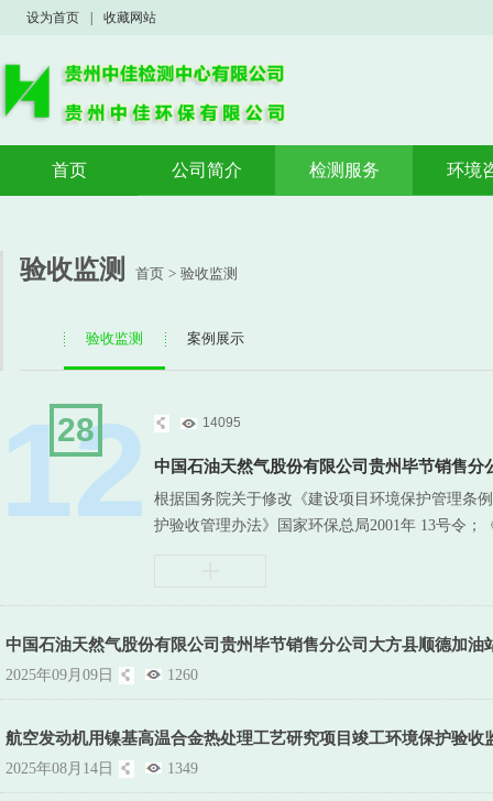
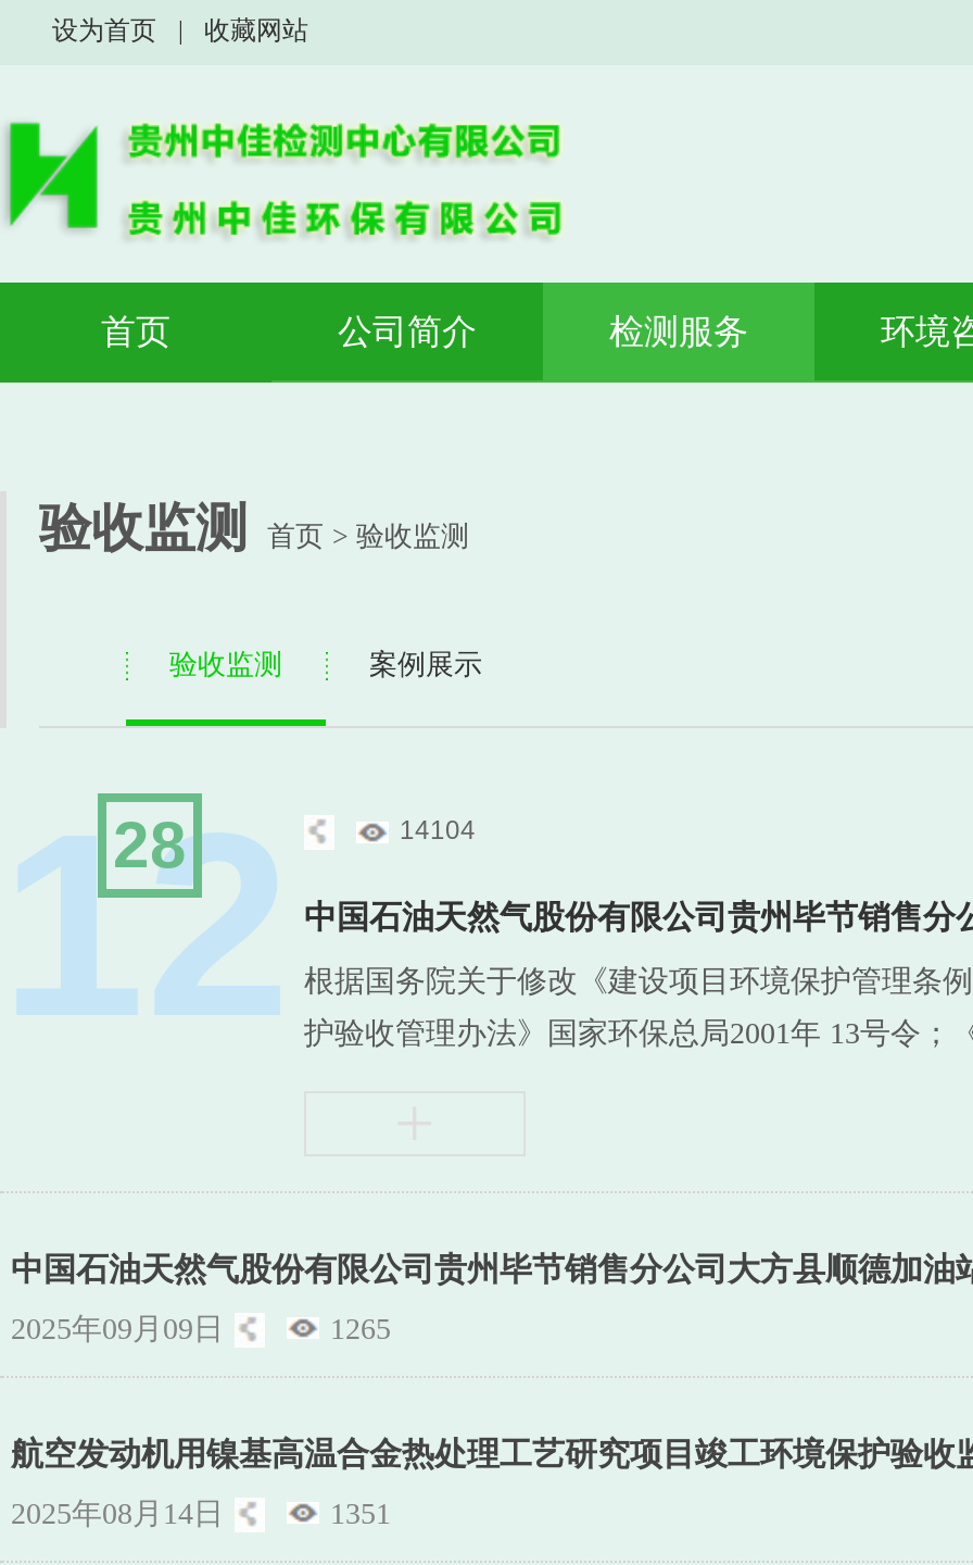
[202,415,241,430] 14095 -> [400,815,476,846] 14104
[167,667,198,683] 1260 -> [330,1313,391,1345] 1265
[167,760,198,777] 1349 -> [330,1498,391,1530] 1351

